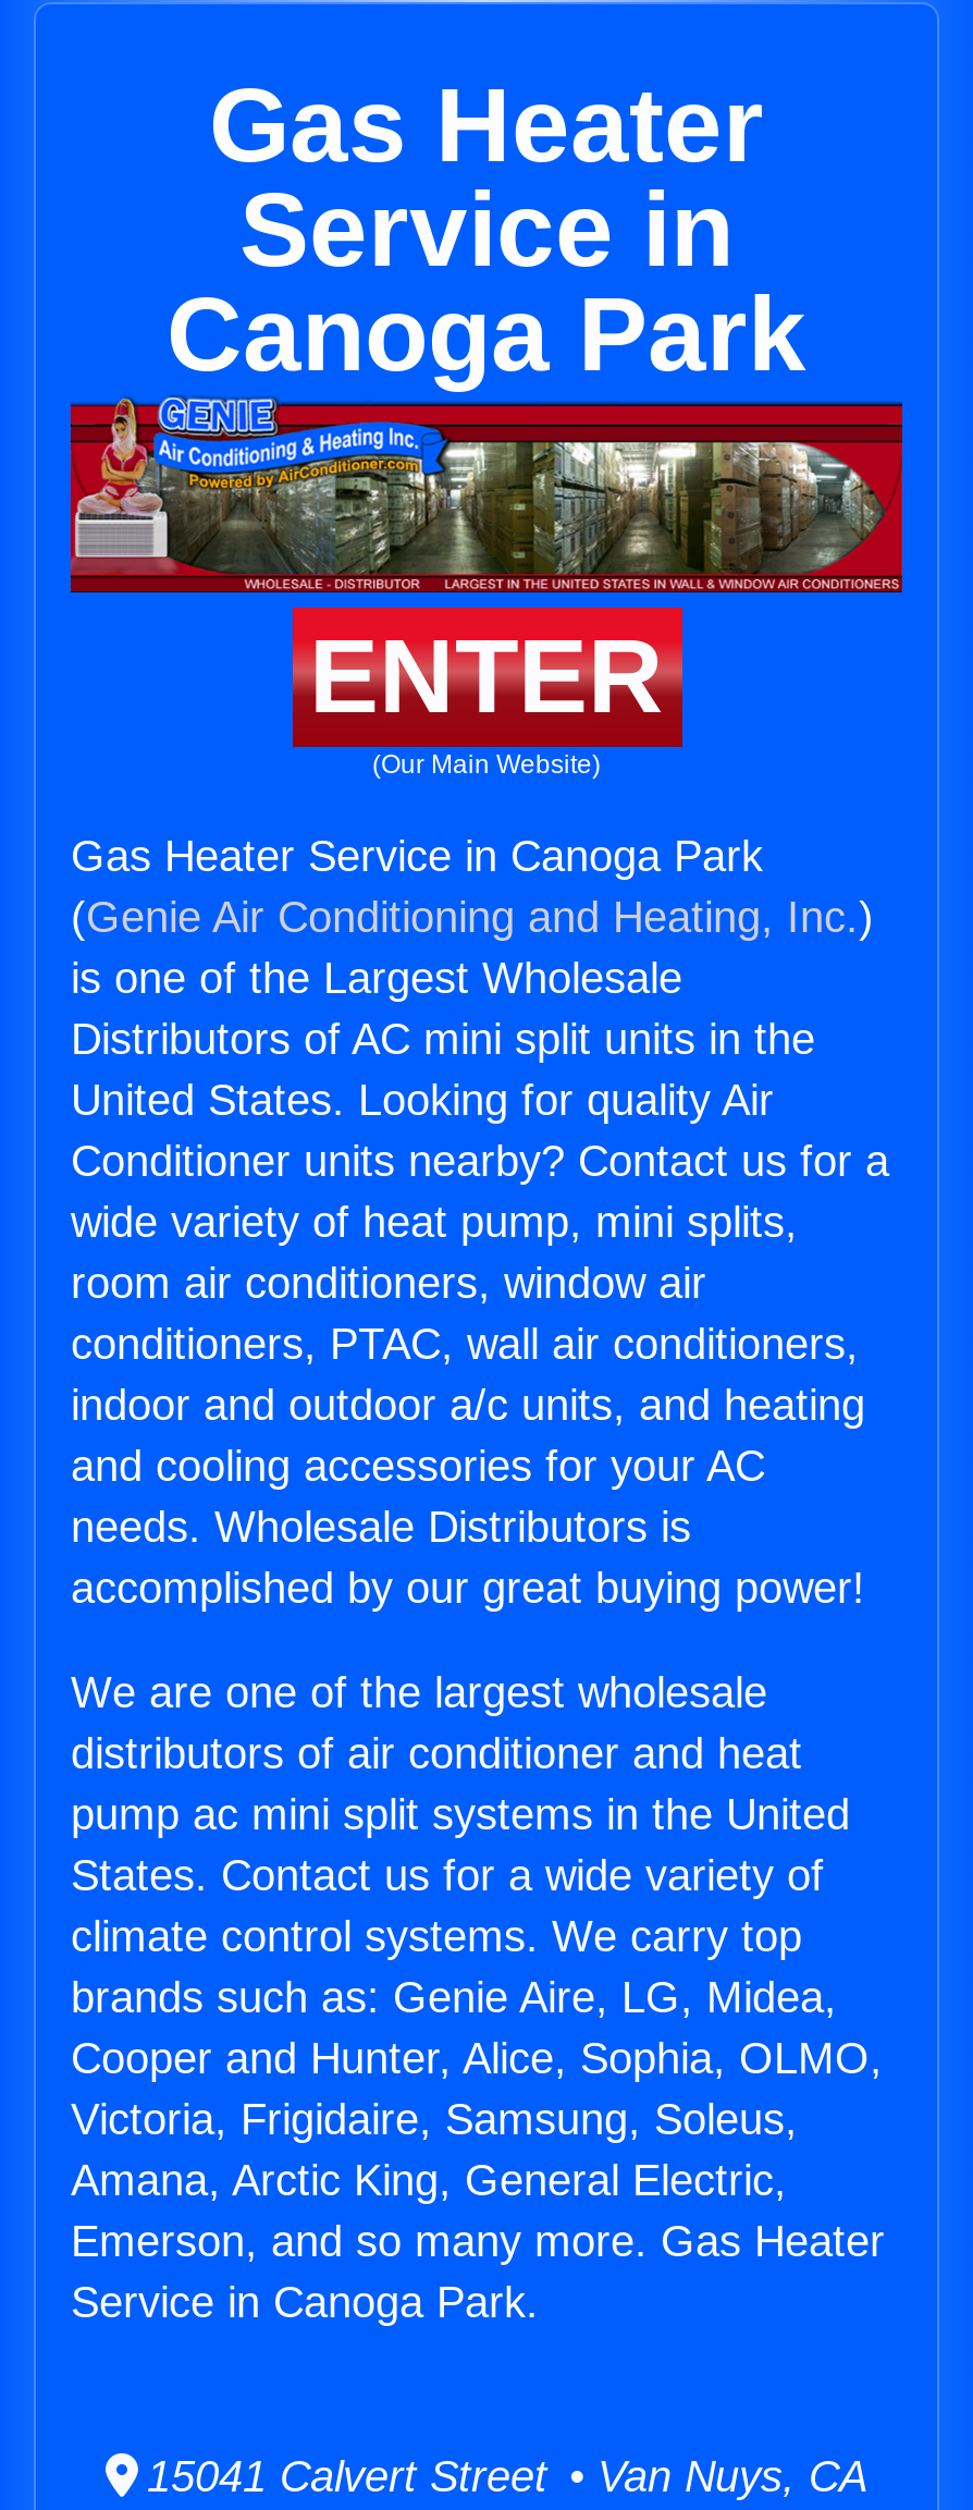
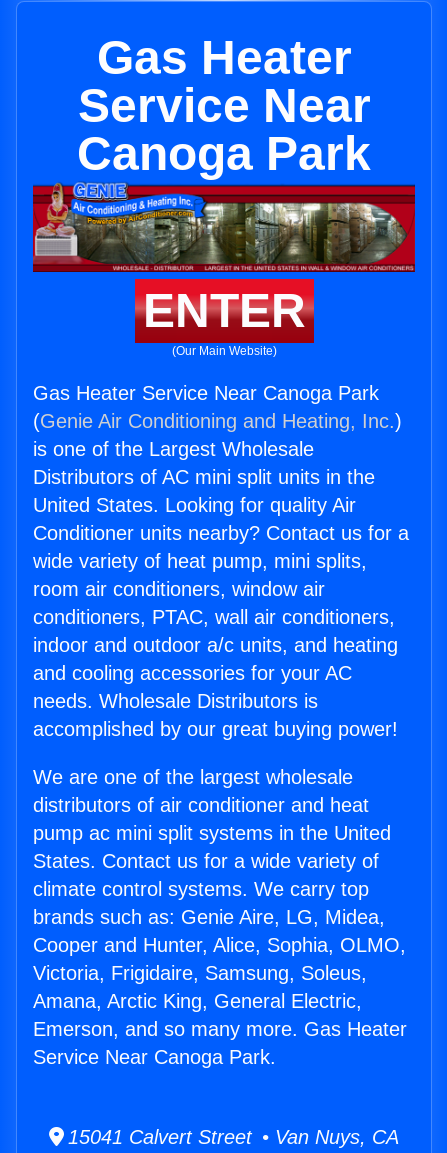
[239,172,734,287] Service in -> [77,79,370,132] Service Near
[71,832,763,880] Gas Heater Service in Canoga Park -> [33,382,379,404] Gas Heater Service Near Canoga Park
[71,2278,539,2326] Service in Canoga Park. -> [33,1046,276,1068] Service Near Canoga Park.

